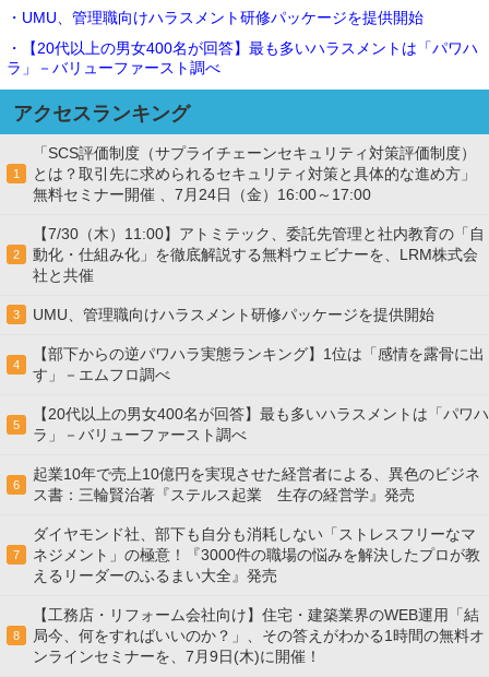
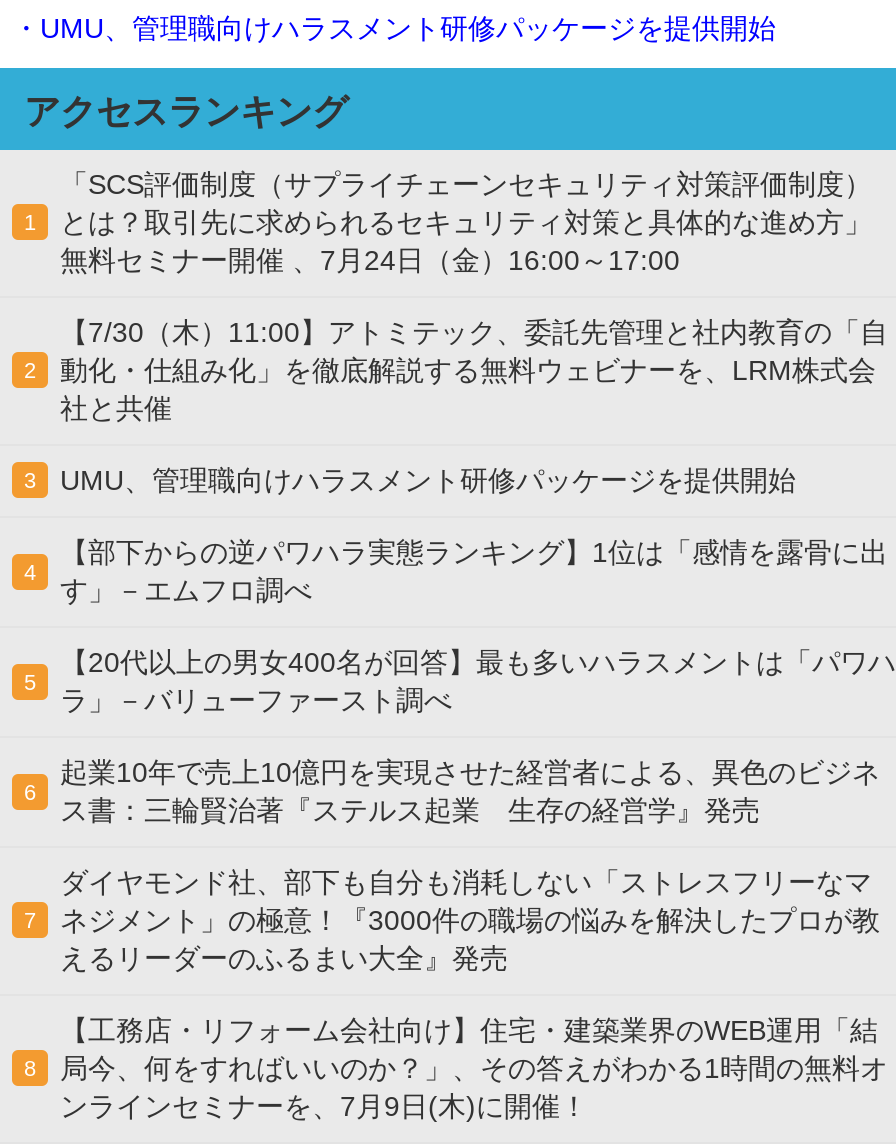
[7,40,478,77] ・【20代以上の男女400名が回答】最も多いハラスメントは「パワハ | ラ」－バリューファースト調べ -> none

